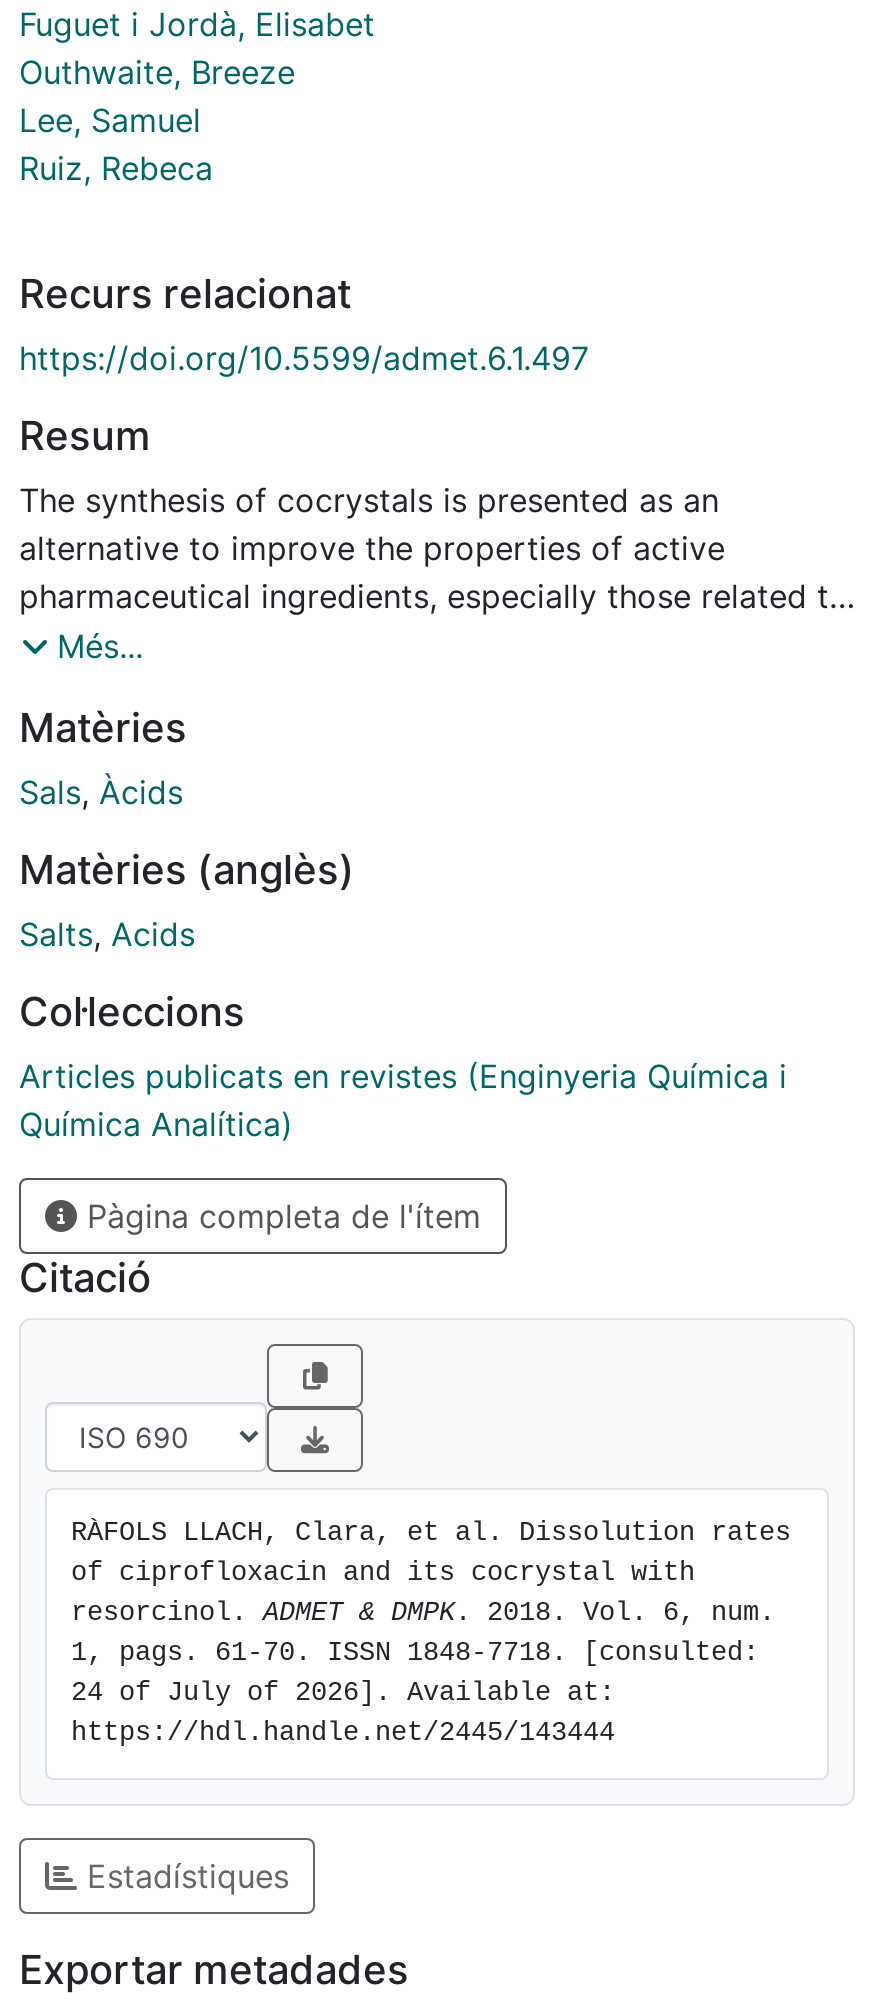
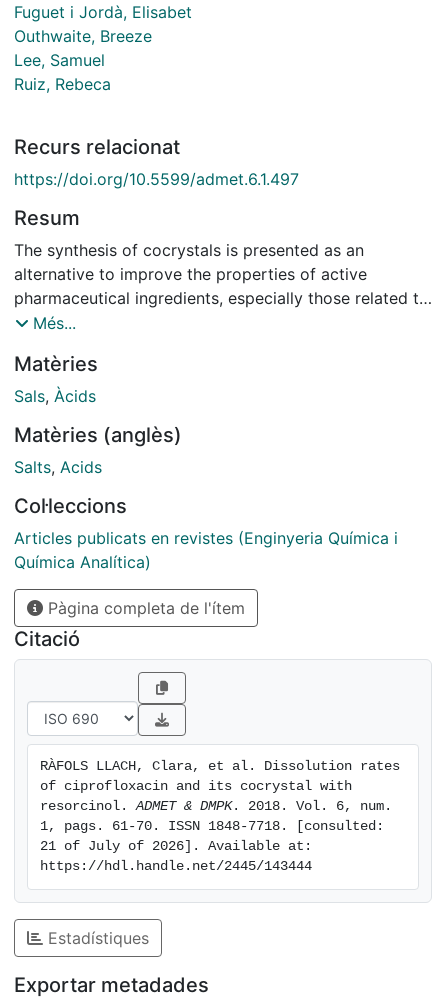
[71,1679,615,1709] 24 of July of 2026]. Available at: -> [40,839,312,854] 21 of July of 2026]. Available at:

